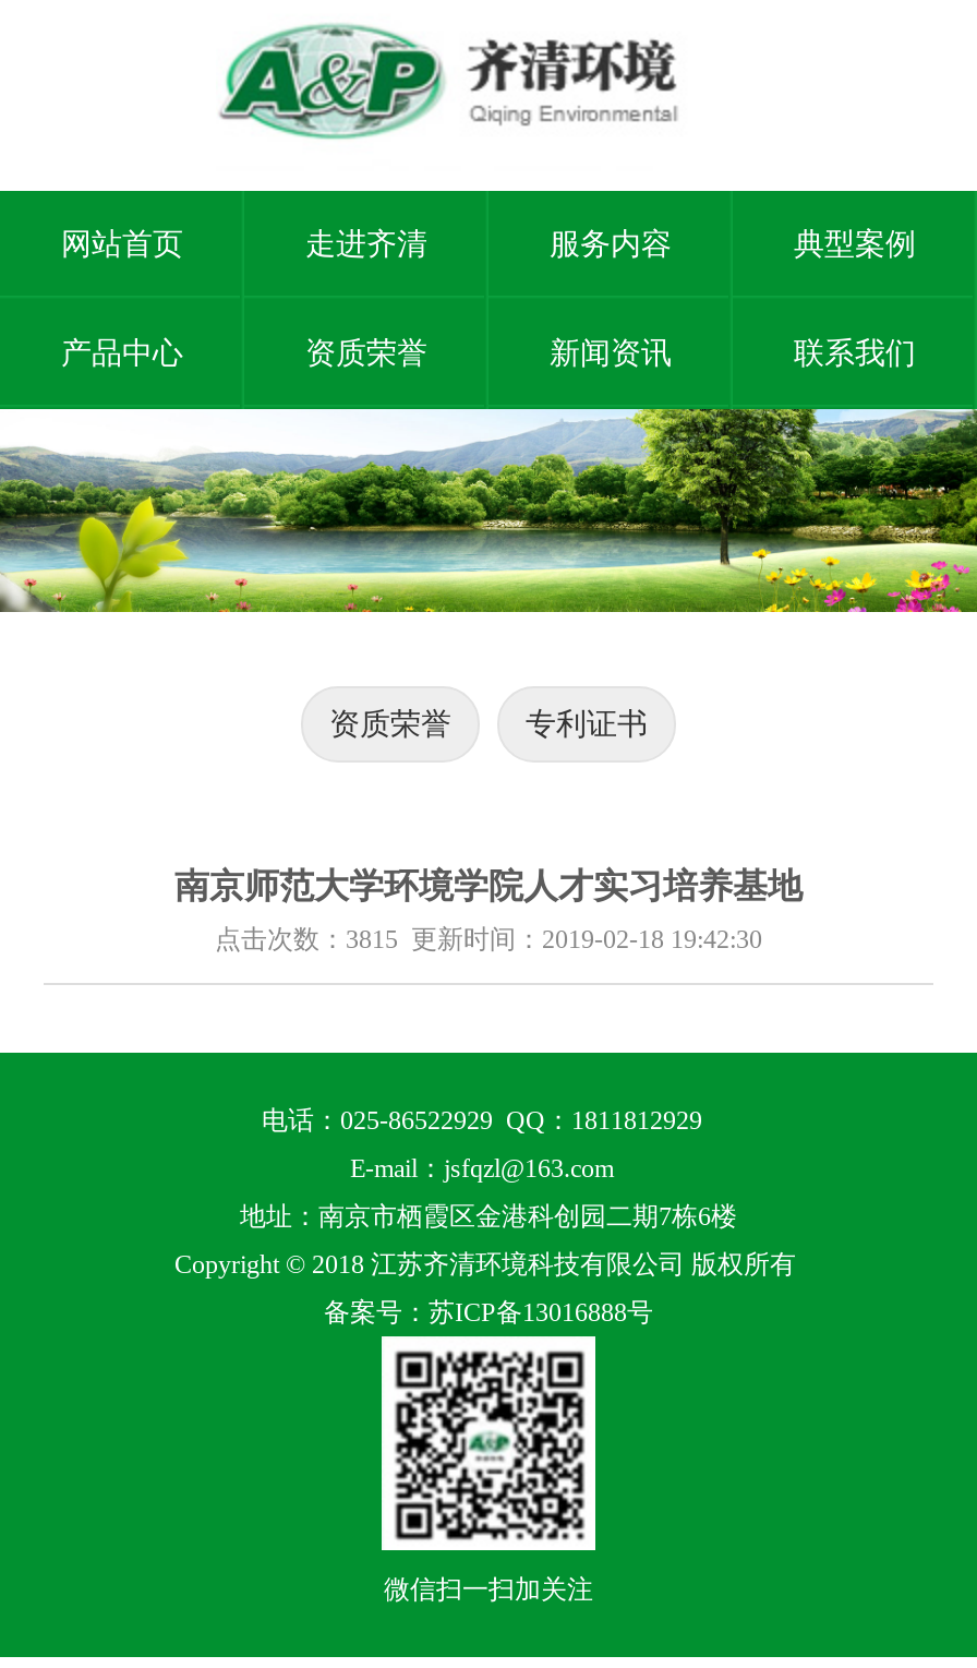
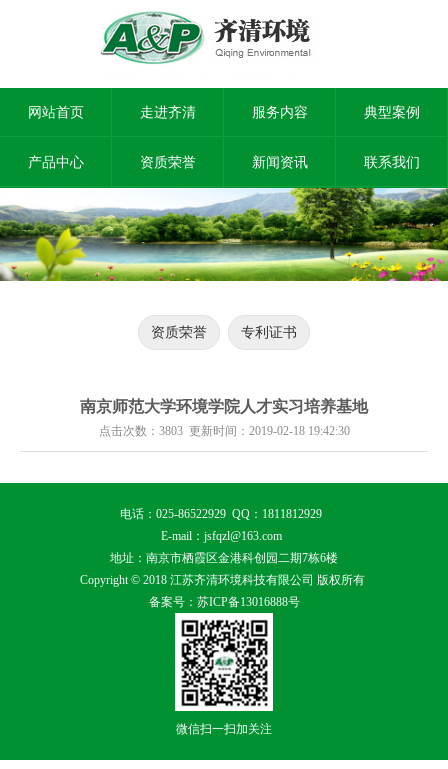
[215,925,762,955] 点击次数：3815更新时间：2019-02-18 19:42:30 -> [98,424,349,438] 点击次数：3803更新时间：2019-02-18 19:42:30

